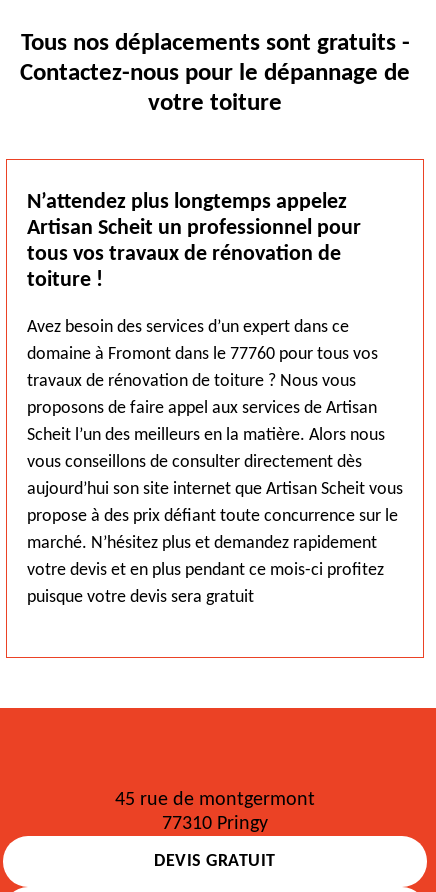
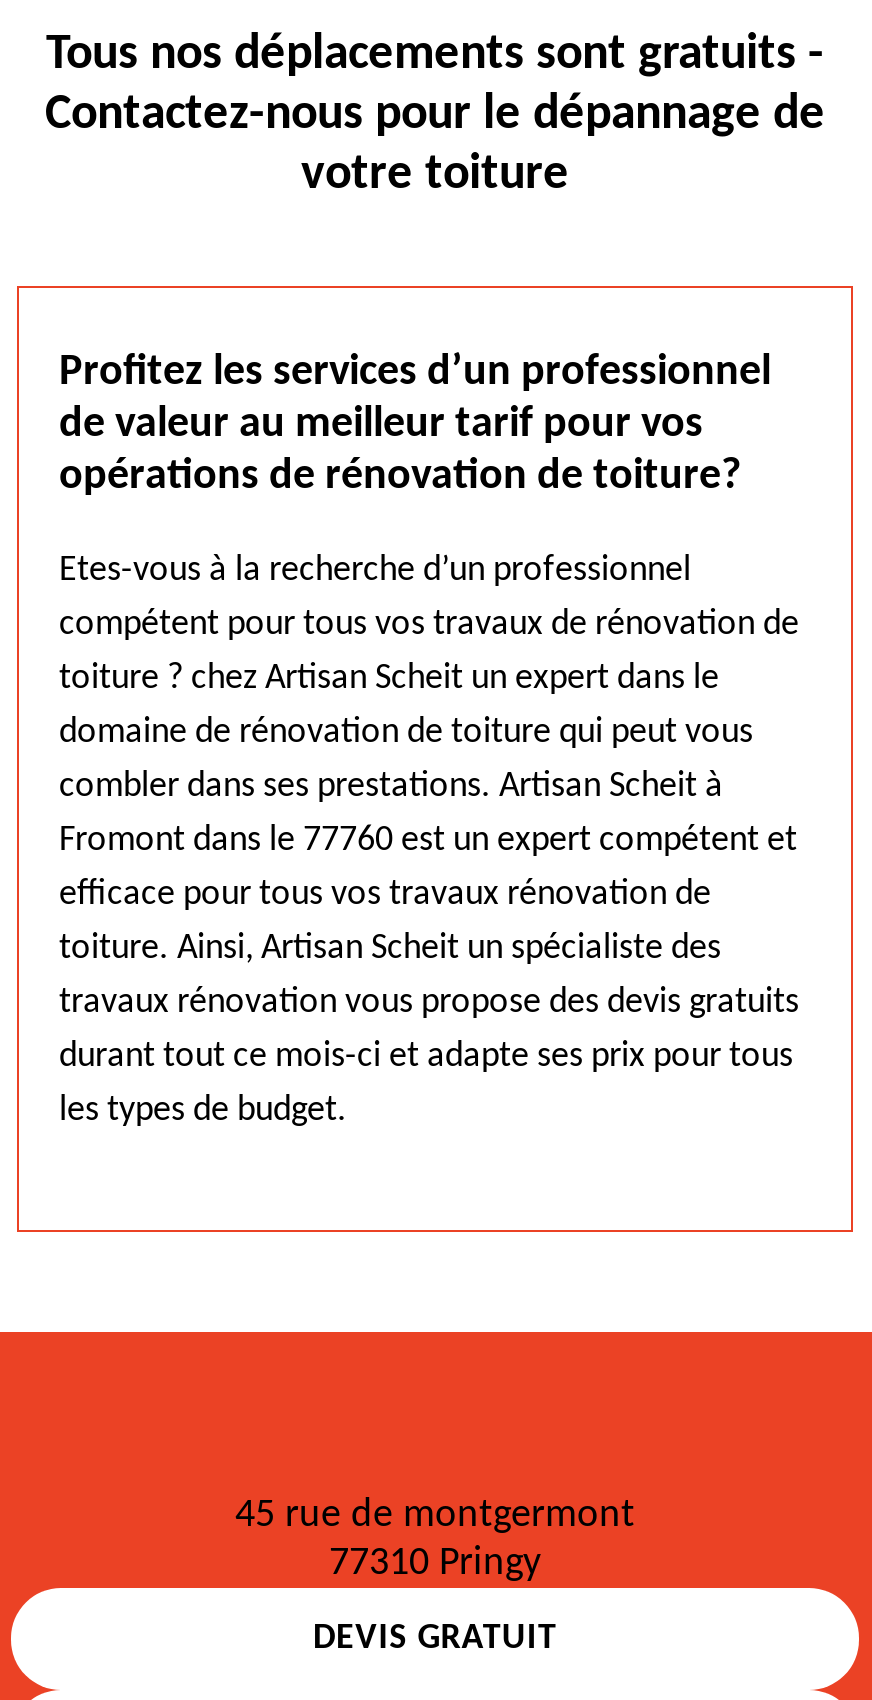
[27,191,361,292] N’attendez plus longtemps appelez | Artisan Scheit un professionnel pour | tous vos travaux de rénovation de | toiture ! -> [59,350,771,500] Profitez les services d’un professionnel | de valeur au meilleur tarif pour vos | opérations de rénovation de toiture?
[27,318,403,607] Avez besoin des services d’un expert dans ce | domaine à Fromont dans le 77760 pour tous vos | travaux de rénovation de toiture ? Nous vous | proposons de faire appel aux services de Artisan | Scheit l’un des meilleurs en la matière. Alors nous | vous conseillons de consulter directement dès | aujourd’hui son site internet que Artisan Scheit vous | propose à des prix défiant toute concurrence sur le | marché. N’hésitez plus et demandez rapidement | votre devis et en plus pendant ce mois-ci profitez | puisque votre devis sera gratuit -> [59,552,799,1130] Etes-vous à la recherche d’un professionnel | compétent pour tous vos travaux de rénovation de | toiture ? chez Artisan Scheit un expert dans le | domaine de rénovation de toiture qui peut vous | combler dans ses prestations. Artisan Scheit à | Fromont dans le 77760 est un expert compétent et | efficace pour tous vos travaux rénovation de | toiture. Ainsi, Artisan Scheit un spécialiste des | travaux rénovation vous propose des devis gratuits | durant tout ce mois-ci et adapte ses prix pour tous | les types de budget.

